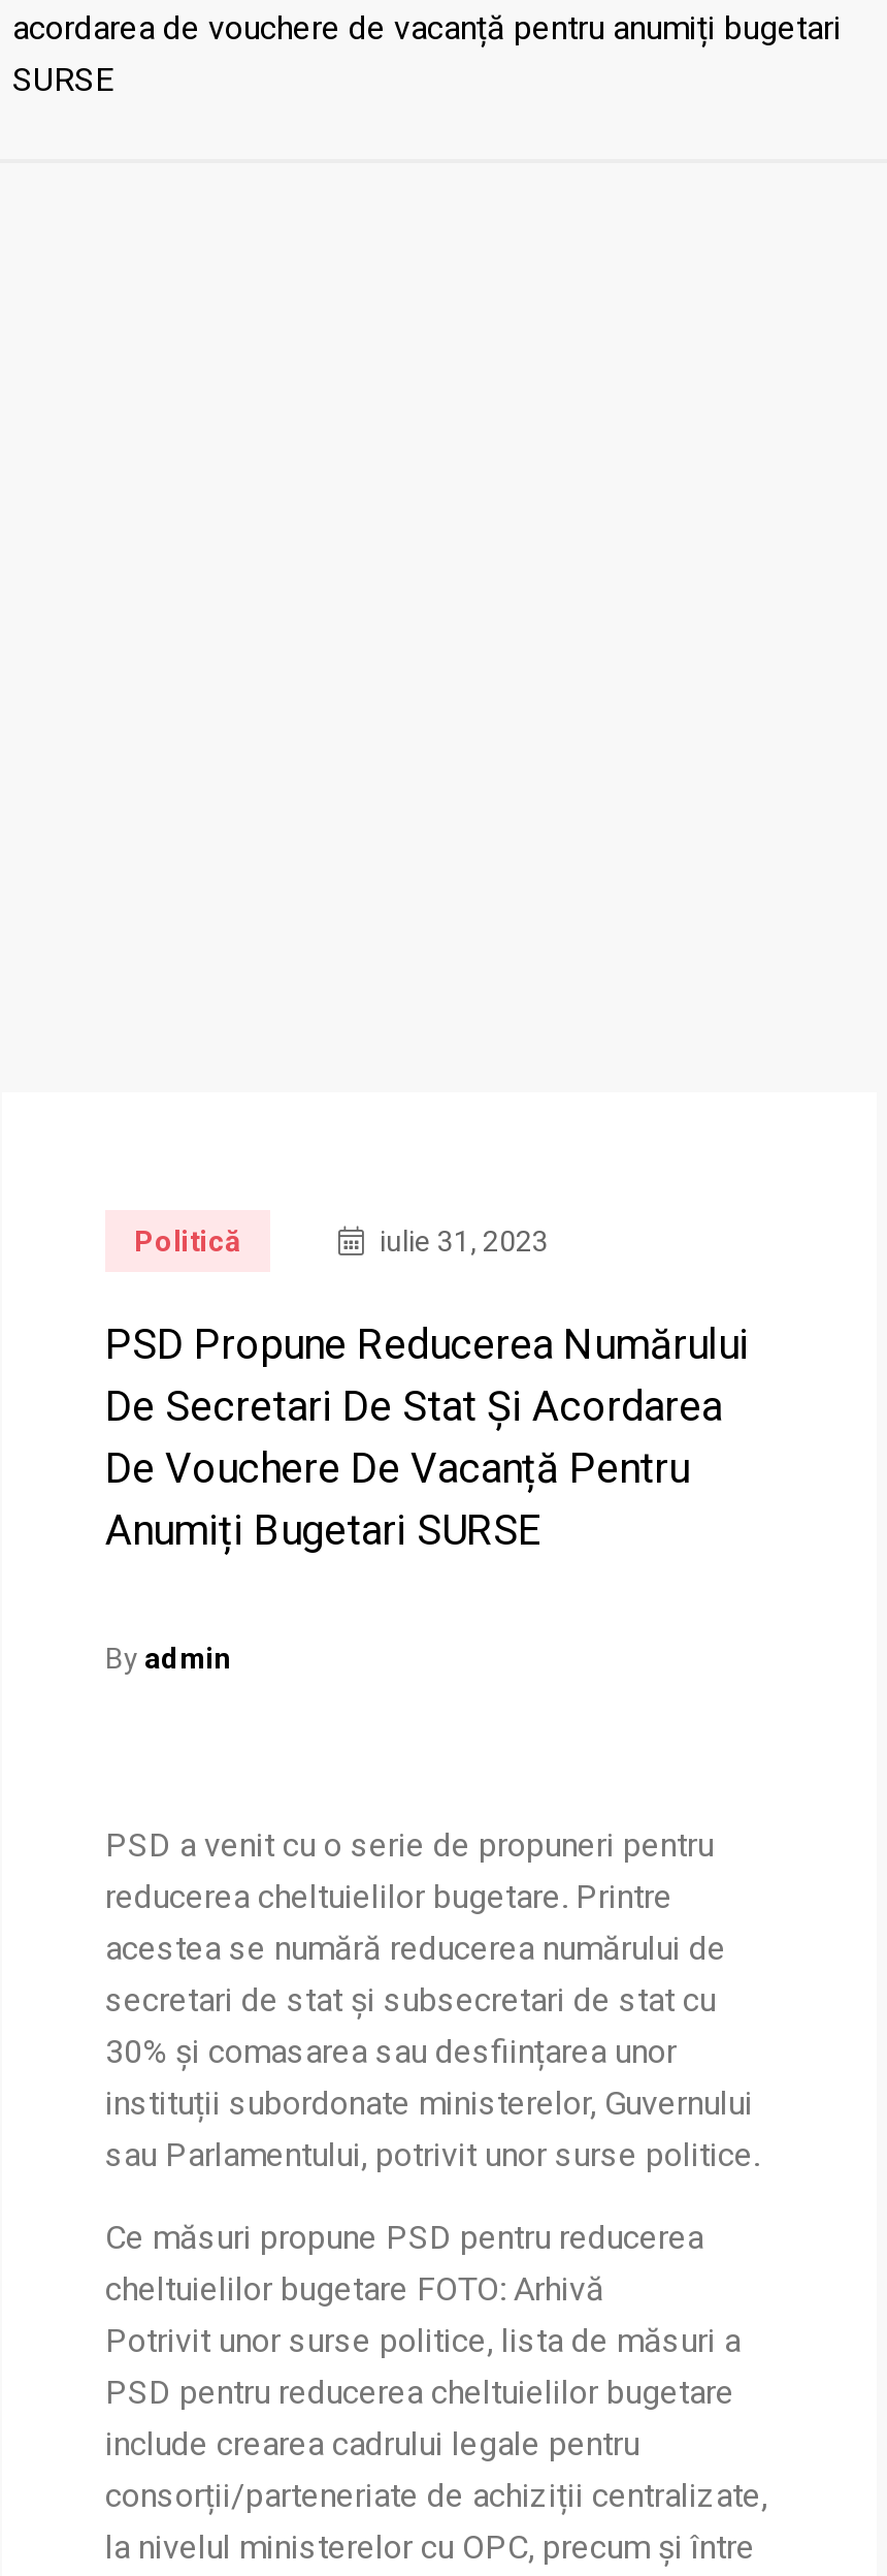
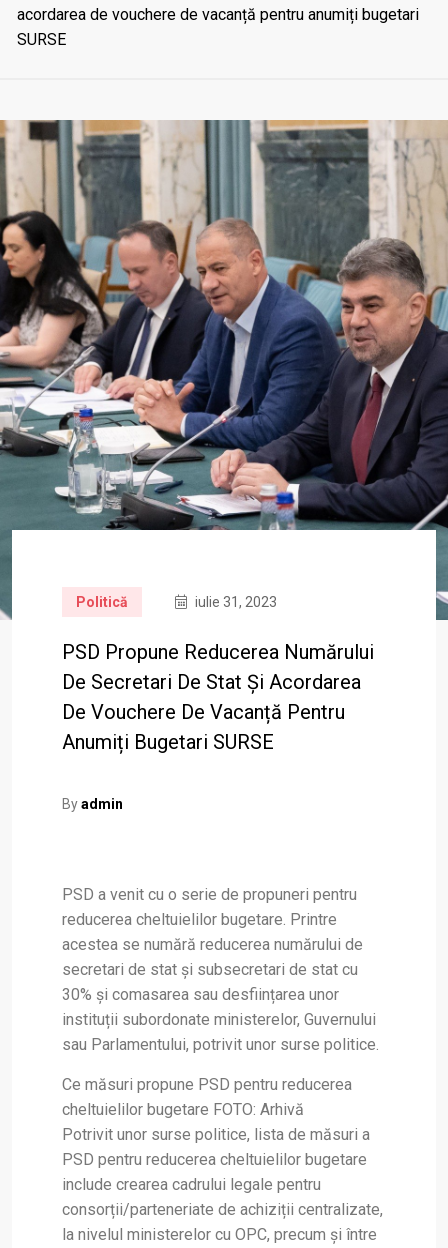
none -> [3,119,445,621] [image]

